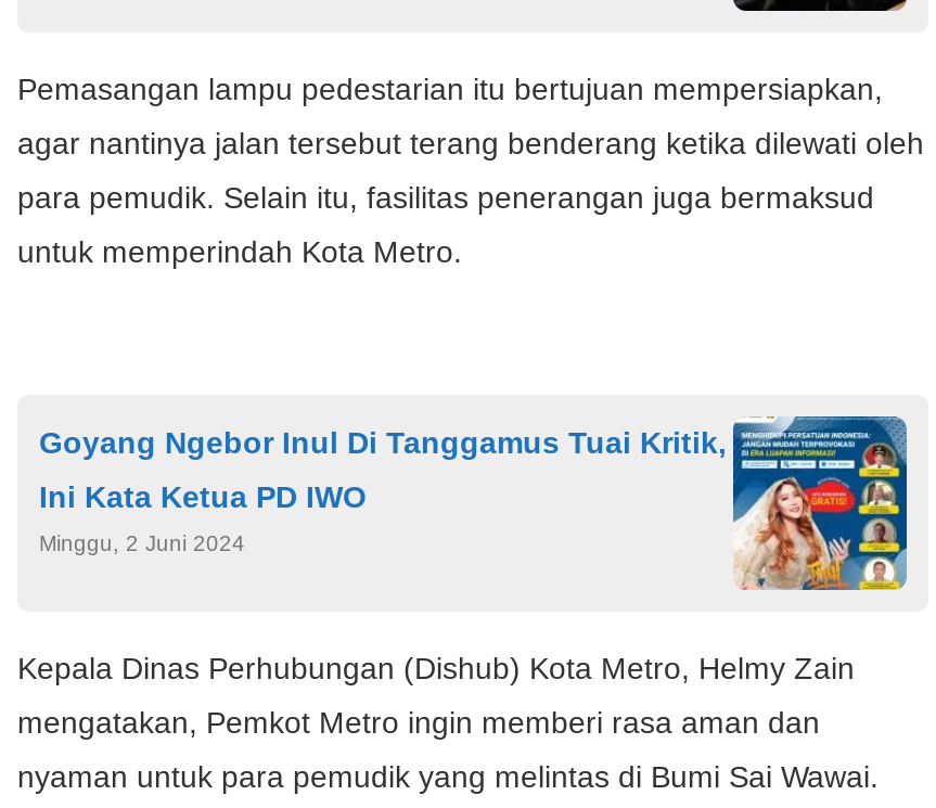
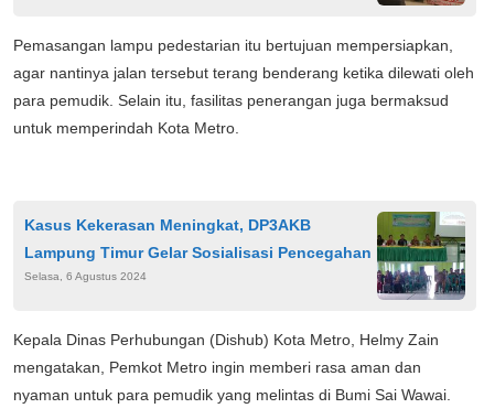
[39,425,727,460] Goyang Ngebor Inul Di Tanggamus Tuai Kritik, -> [24,216,311,234] Kasus Kekerasan Meningkat, DP3AKB
[733,414,909,592] [image] -> [376,211,466,301] [image]
[39,479,367,514] Ini Kata Ketua PD IWO -> [24,244,372,261] Lampung Timur Gelar Sosialisasi Pencegahan
[39,531,245,555] Minggu, 2 Juni 2024 -> [24,270,147,282] Selasa, 6 Agustus 2024

